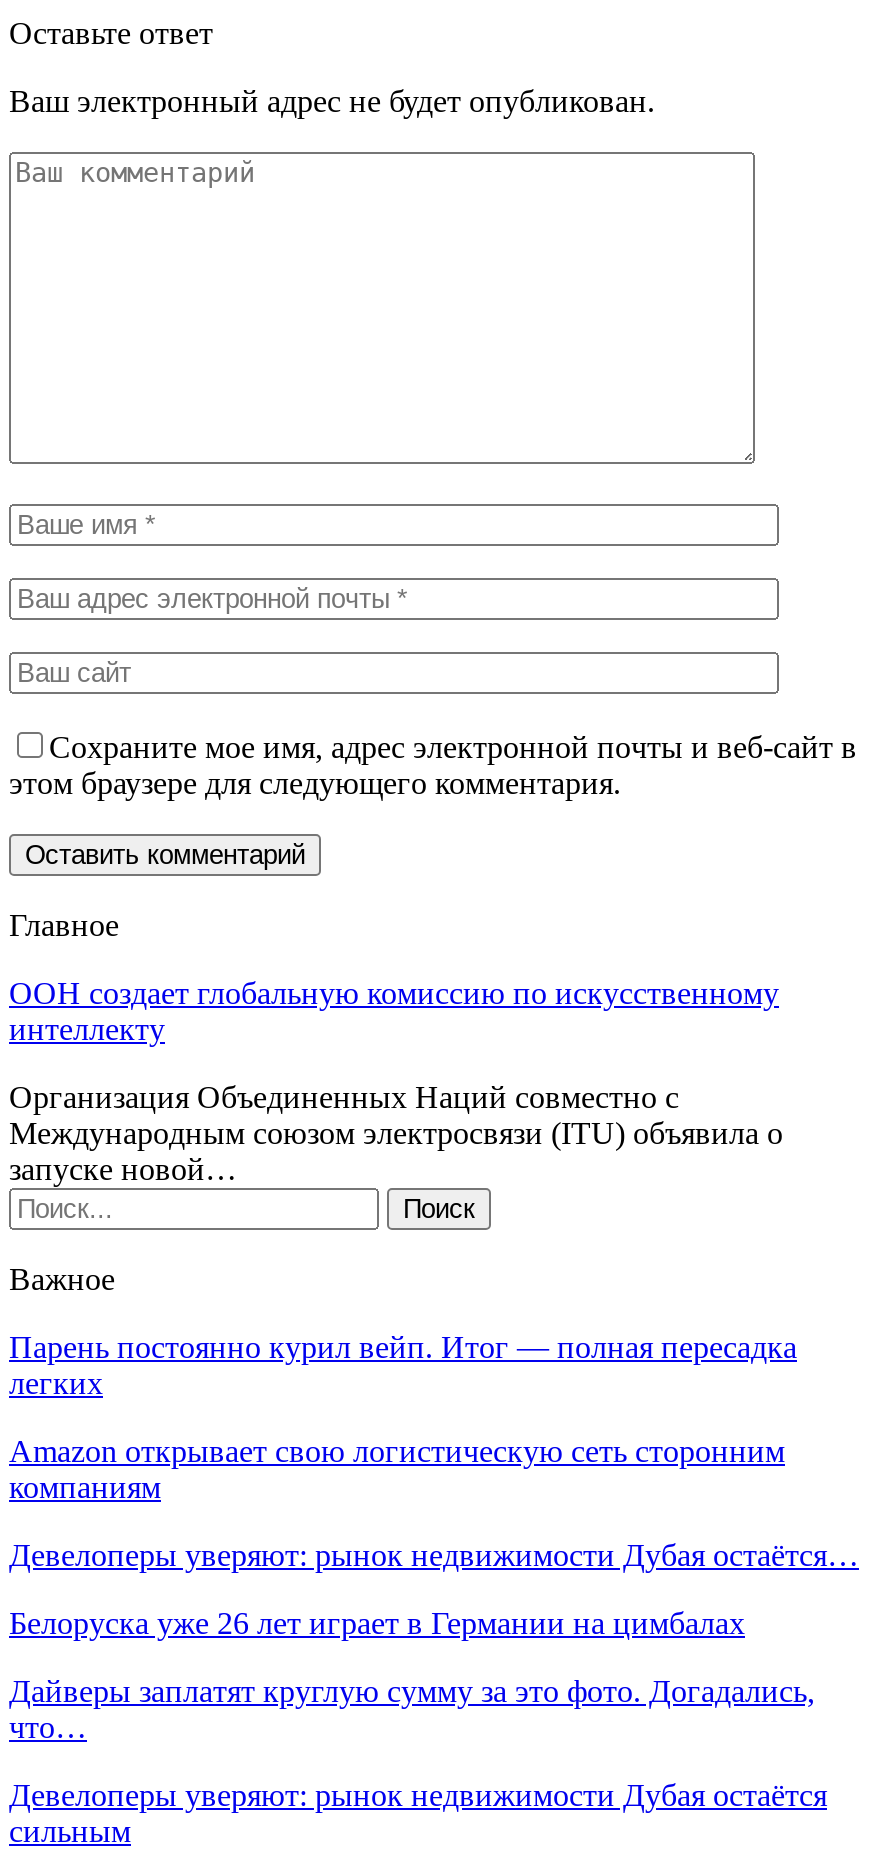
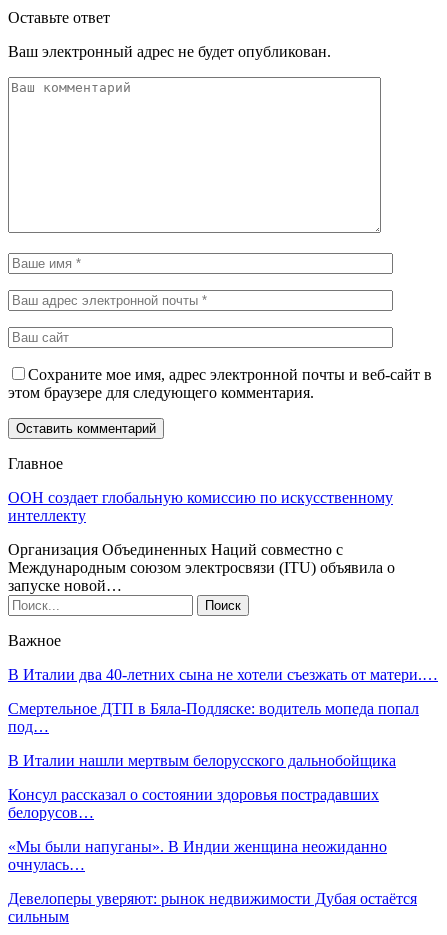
[9,1330,797,1400] Парень постоянно курил вейп. Итог — полная пересадка | легких -> [8,666,438,683] В Италии два 40-летних сына не хотели съезжать от матери.…
[9,1434,785,1504] Amazon открывает свою логистическую сеть сторонним | компаниям -> [8,700,419,735] Смертельное ДТП в Бяла-Подляске: водитель мопеда попал | под…
[9,1538,859,1572] Девелоперы уверяют: рынок недвижимости Дубая остаётся… -> [8,752,396,769] В Италии нашли мертвым белорусского дальнобойщика
[9,1606,745,1640] Белоруска уже 26 лет играет в Германии на цимбалах -> [8,786,379,821] Консул рассказал о состоянии здоровья пострадавших | белорусов…
[9,1674,815,1744] Дайверы заплатят круглую сумму за это фото. Догадались, | что… -> [8,838,387,873] «Мы были напуганы». В Индии женщина неожиданно | очнулась…

